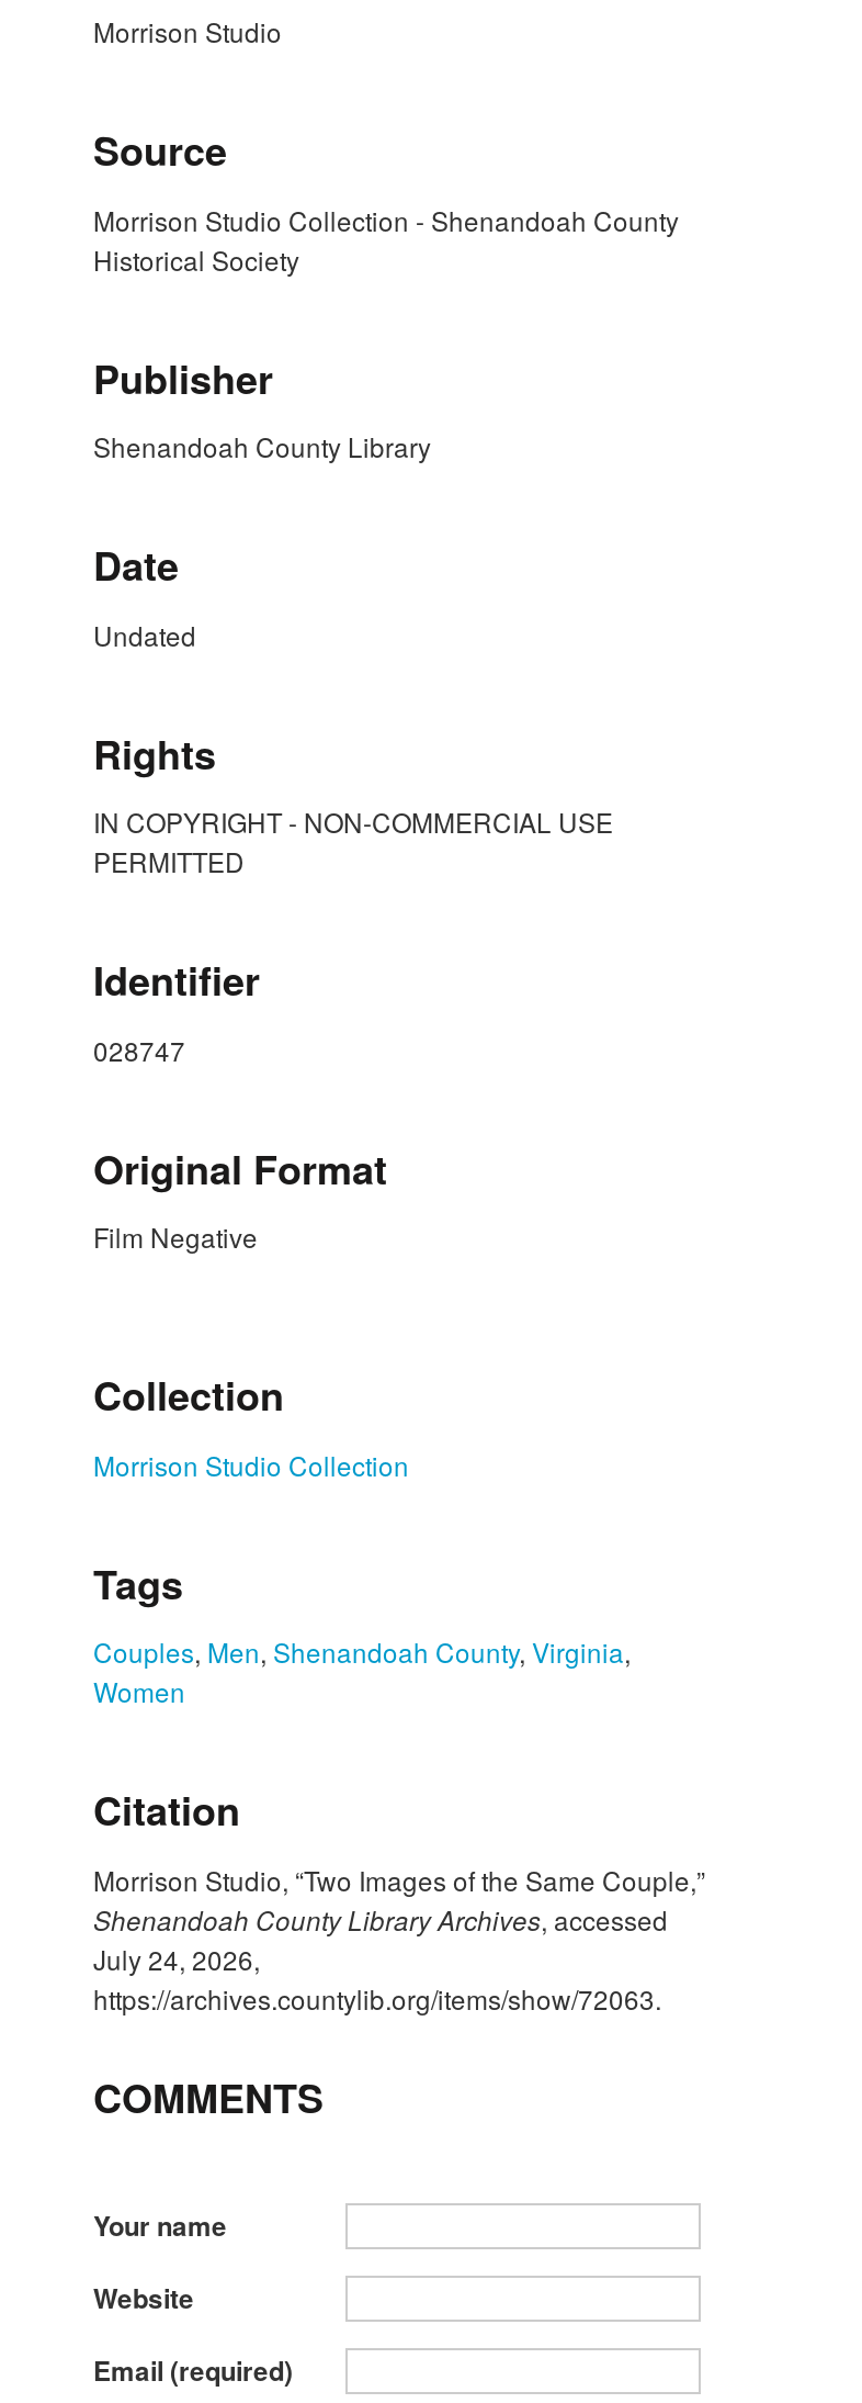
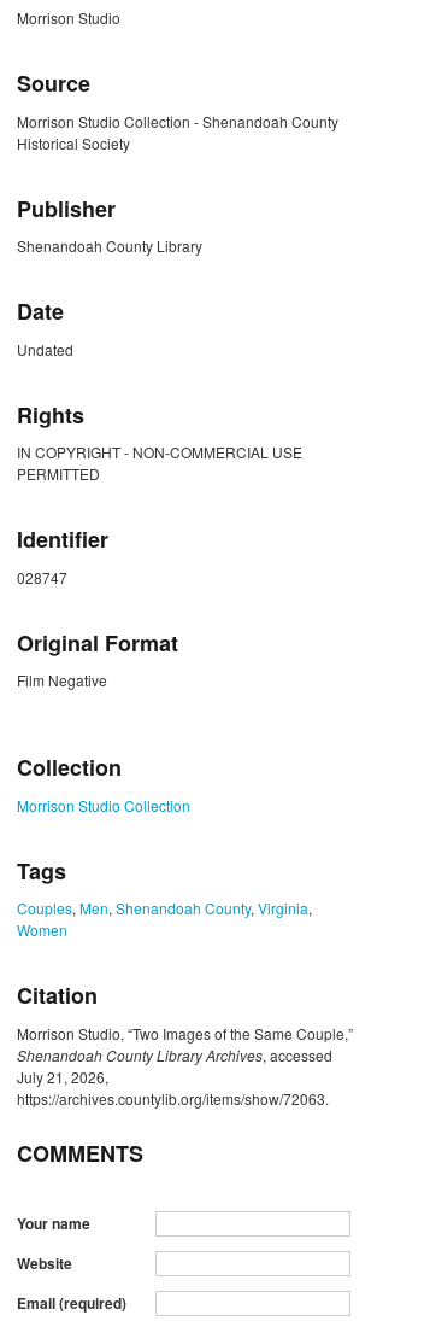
[93,1939,260,1976] July 24, 2026, -> [17,1066,108,1086] July 21, 2026,

